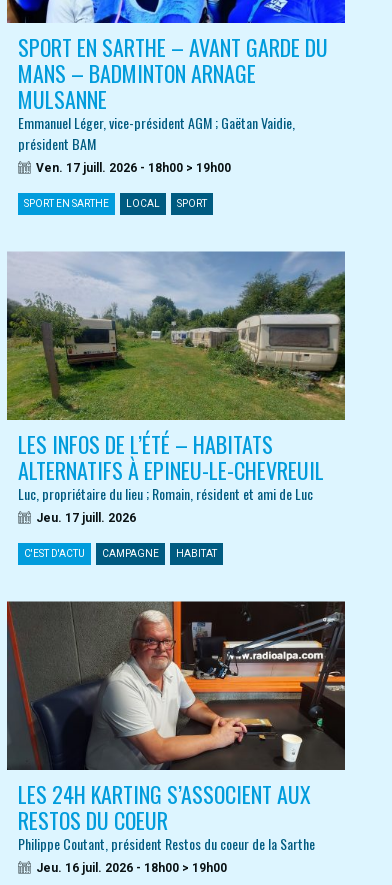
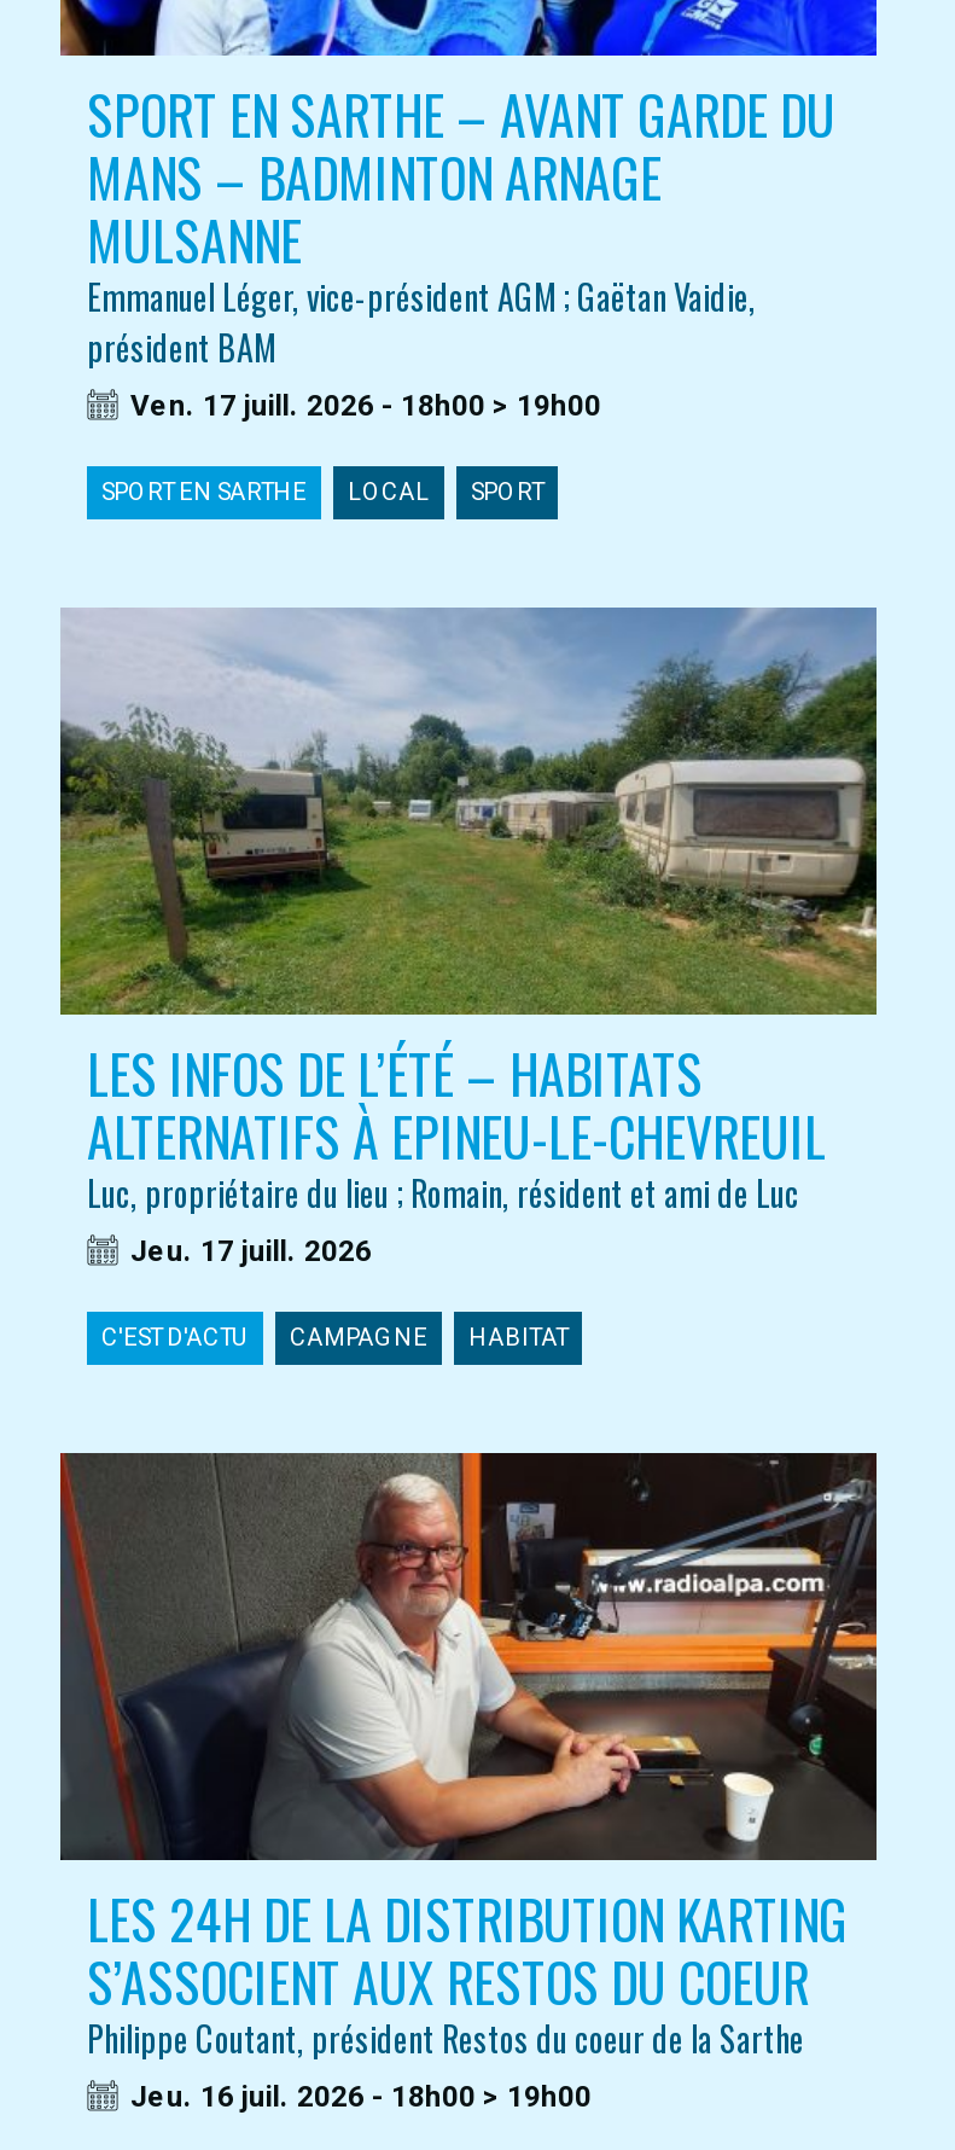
[18,778,311,836] LES 24H KARTING S’ASSOCIENT AUX | RESTOS DU COEUR -> [87,1879,848,2020] LES 24H DE LA DISTRIBUTION KARTING | S’ASSOCIENT AUX RESTOS DU COEUR

